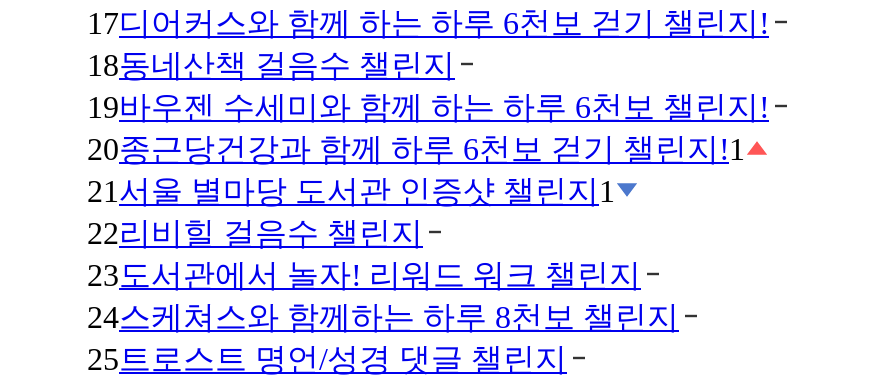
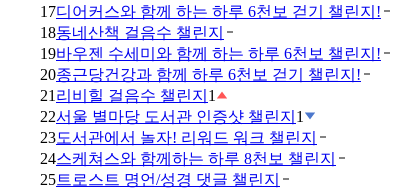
[87,132,745,250] 20종근당건강과 함께 하루 6천보 걷기 챌린지! 1 | 21 서울 별마당 도서관 인증샷 챌린지 1 | 22리비힐 걸음수 챌린지 -> [40,66,361,125] 20종근당건강과 함께 하루 6천보 걷기 챌린지! | 21리비힐 걸음수 챌린지 1 | 22서울 별마당 도서관 인증샷 챌린지 1

